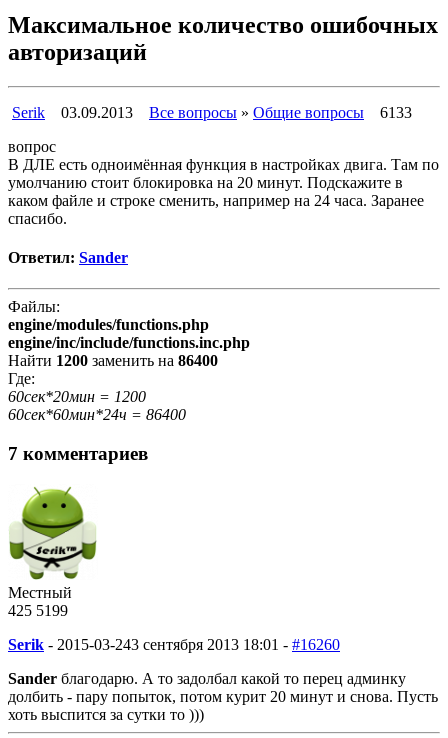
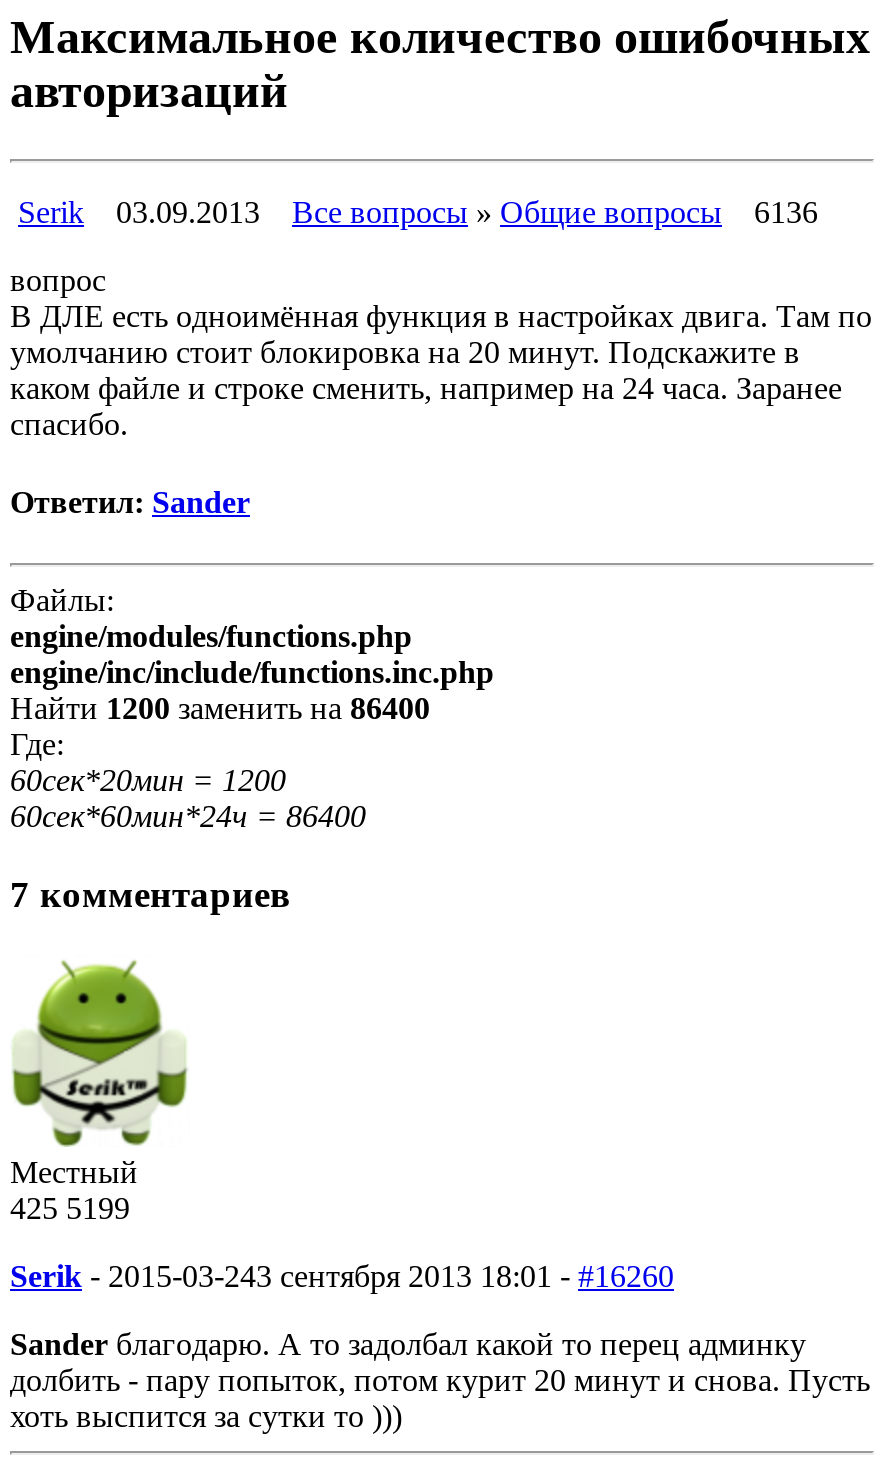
[12,104,412,121] Serik 03.09.2013 Все вопросы» Общие вопросы 6133 -> [18,195,818,229] Serik 03.09.2013 Все вопросы» Общие вопросы 6136

